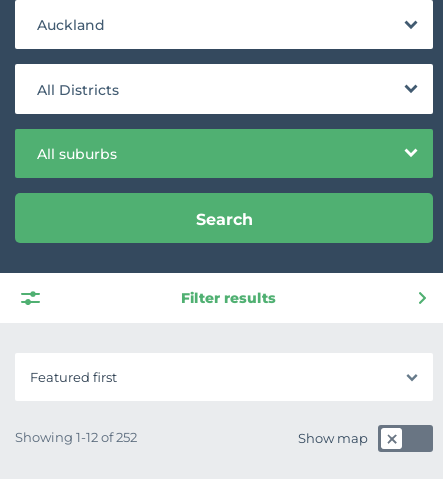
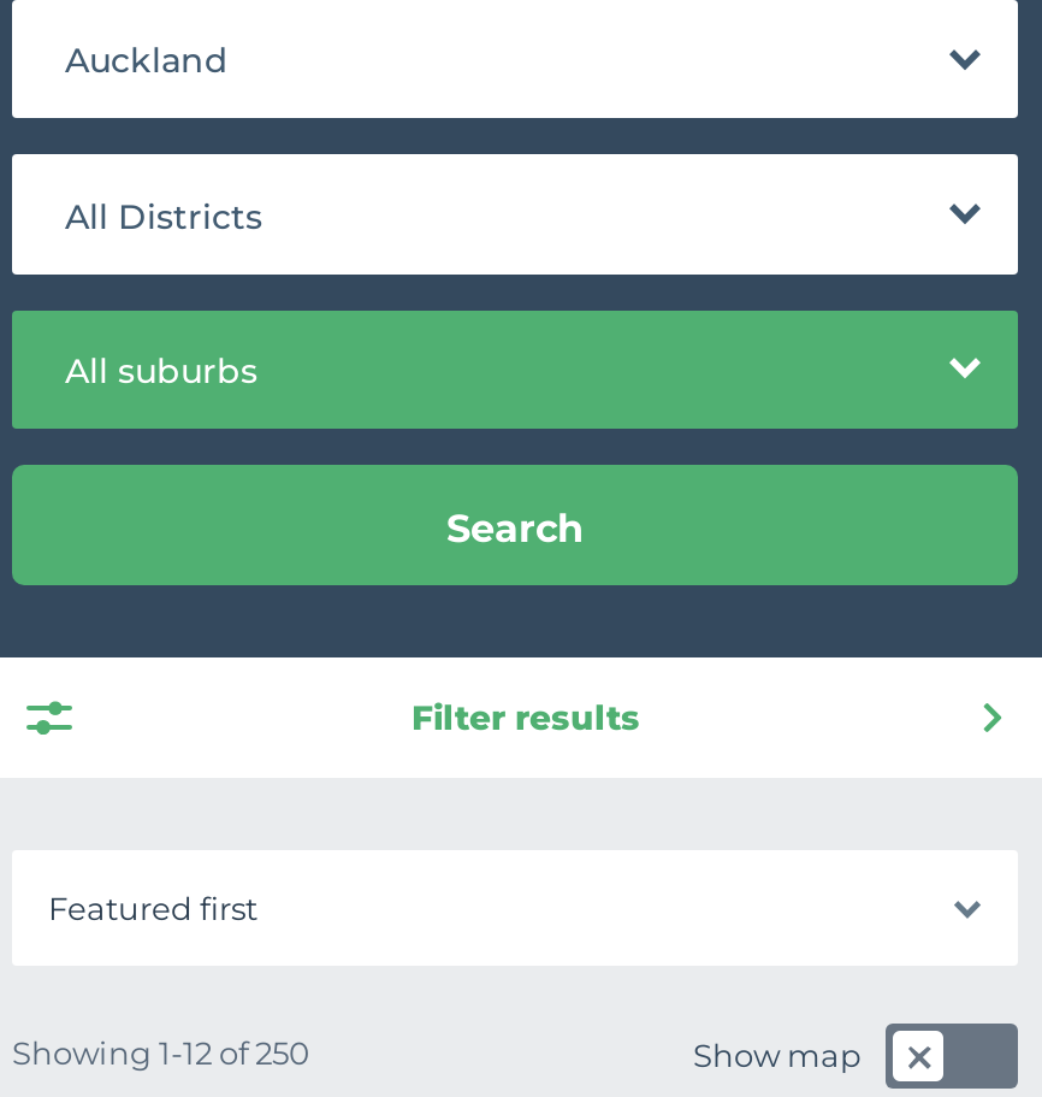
[15,429,137,445] Showing 1-12 of 252 -> [12,1034,310,1072] Showing 1-12 of 250

